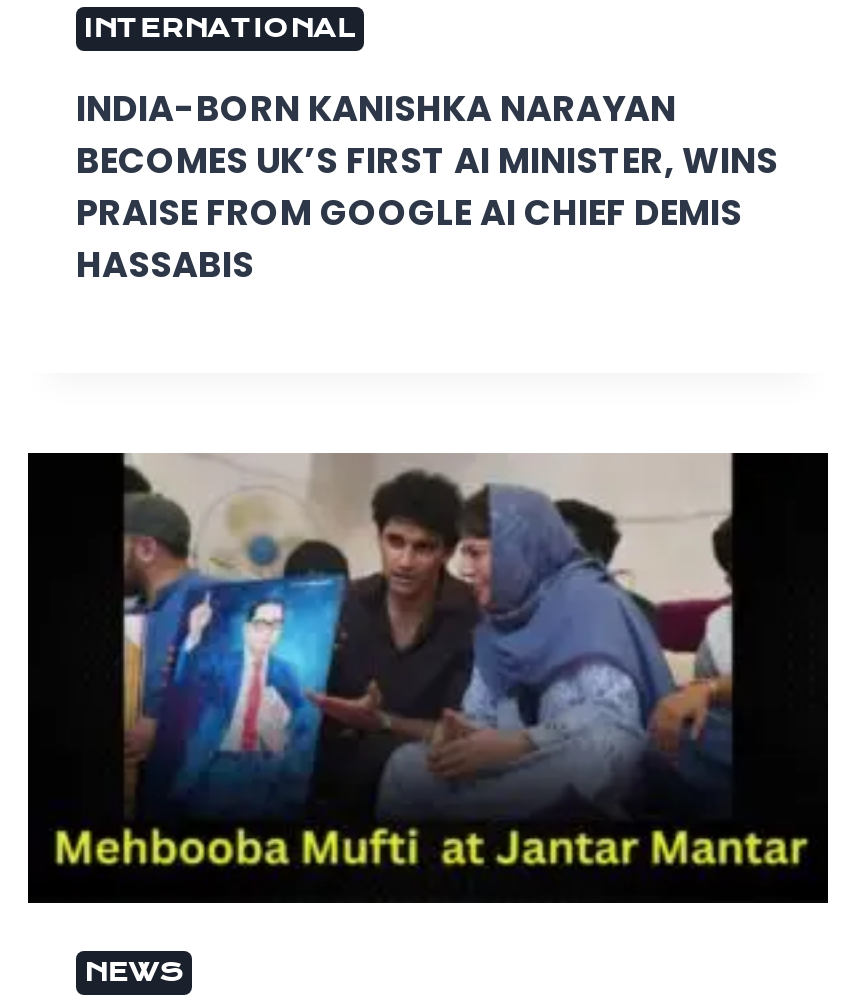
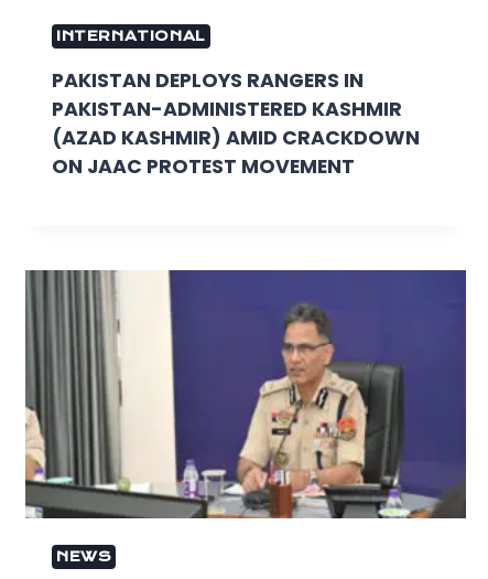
[76,85,778,289] INDIA-BORN KANISHKA NARAYAN | BECOMES UK’S FIRST AI MINISTER, WINS | PRAISE FROM GOOGLE AI CHIEF DEMIS | HASSABIS -> [52,68,420,180] PAKISTAN DEPLOYS RANGERS IN | PAKISTAN-ADMINISTERED KASHMIR | (AZAD KASHMIR) AMID CRACKDOWN | ON JAAC PROTEST MOVEMENT
[26,452,830,904] [image] -> [24,269,467,519] [image]

